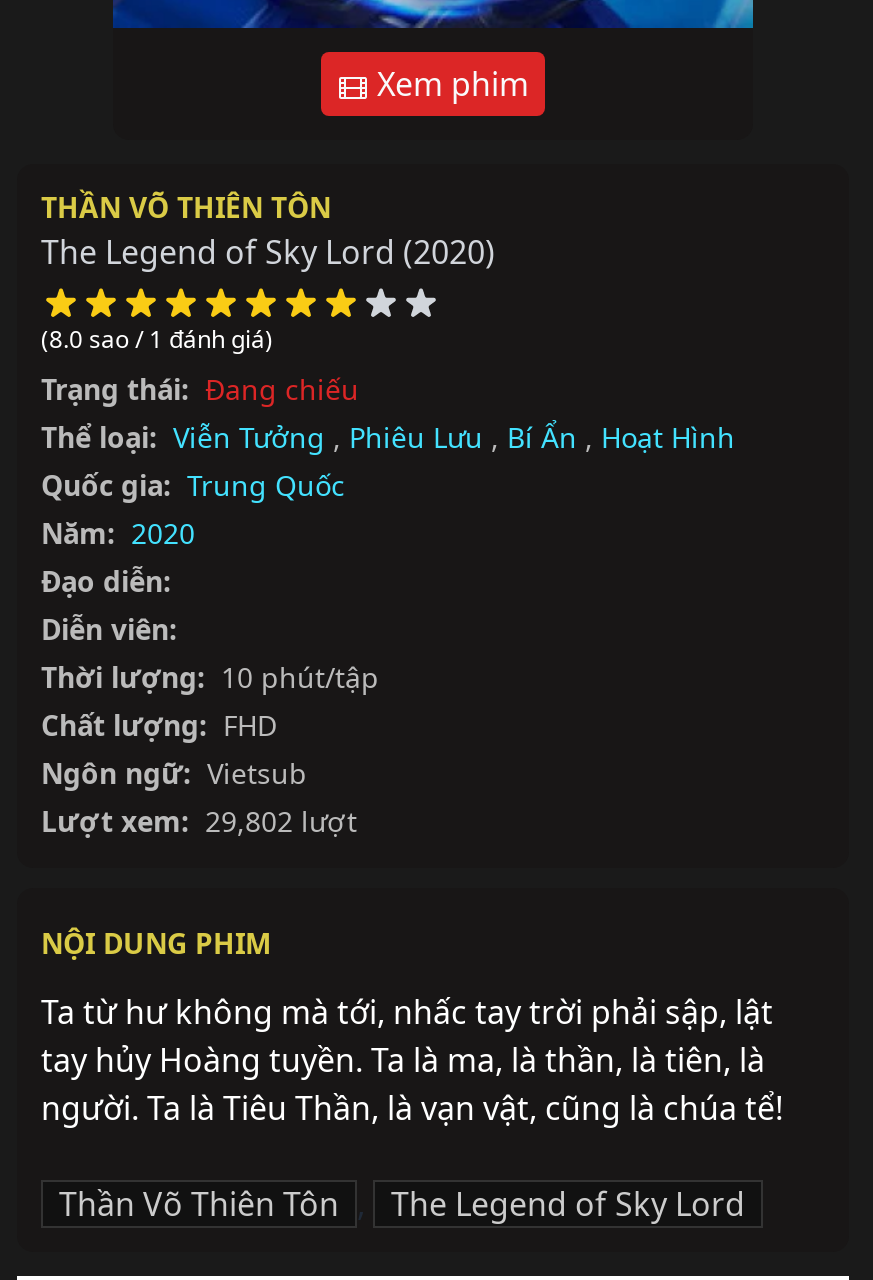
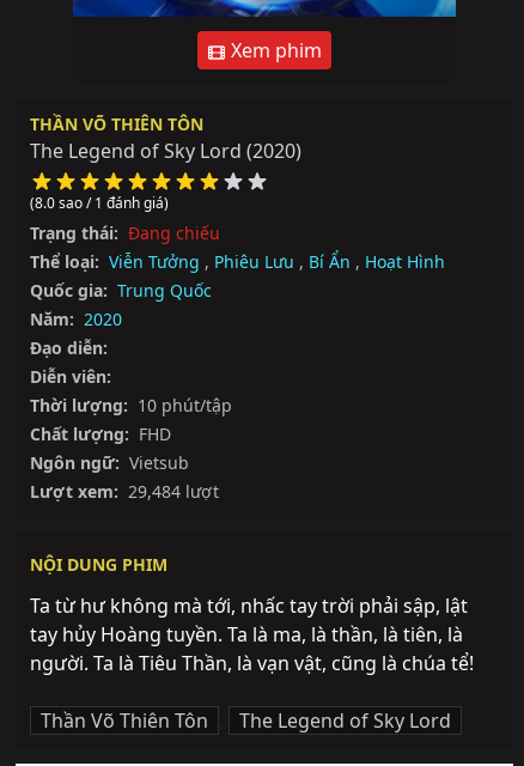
[41,802,357,840] Lượt xem: 29,802 lượt -> [30,480,219,503] Lượt xem: 29,484 lượt

